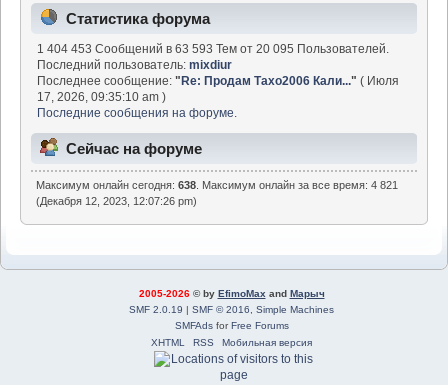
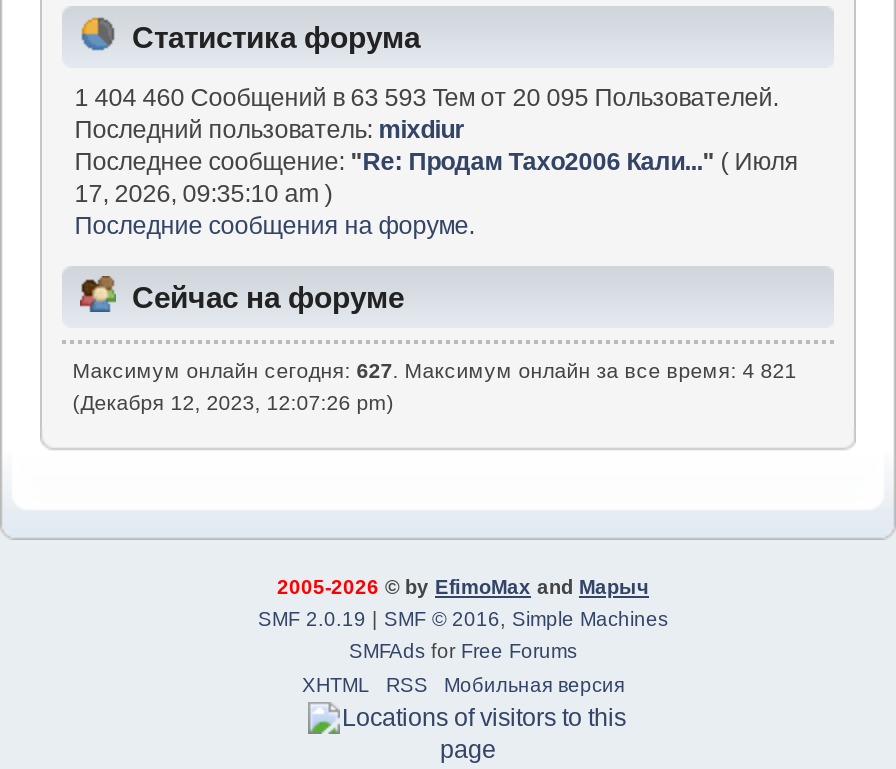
[37,42,389,56] 1 404 453 Сообщений в 63 593 Тем от 20 095 Пользователей. -> [74,84,778,112] 1 404 460 Сообщений в 63 593 Тем от 20 095 Пользователей.
[36,179,398,191] Максимум онлайн сегодня: 638. Максимум онлайн за все время: 4 821 -> [73,358,797,382] Максимум онлайн сегодня: 627. Максимум онлайн за все время: 4 821

